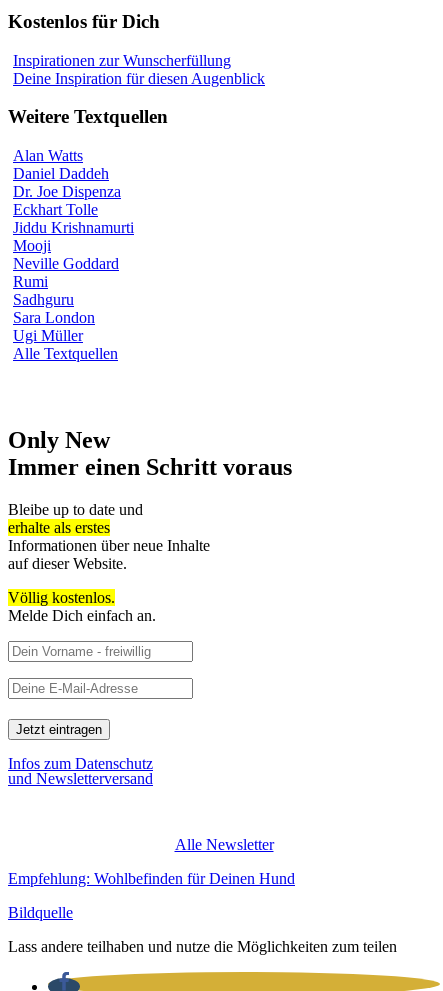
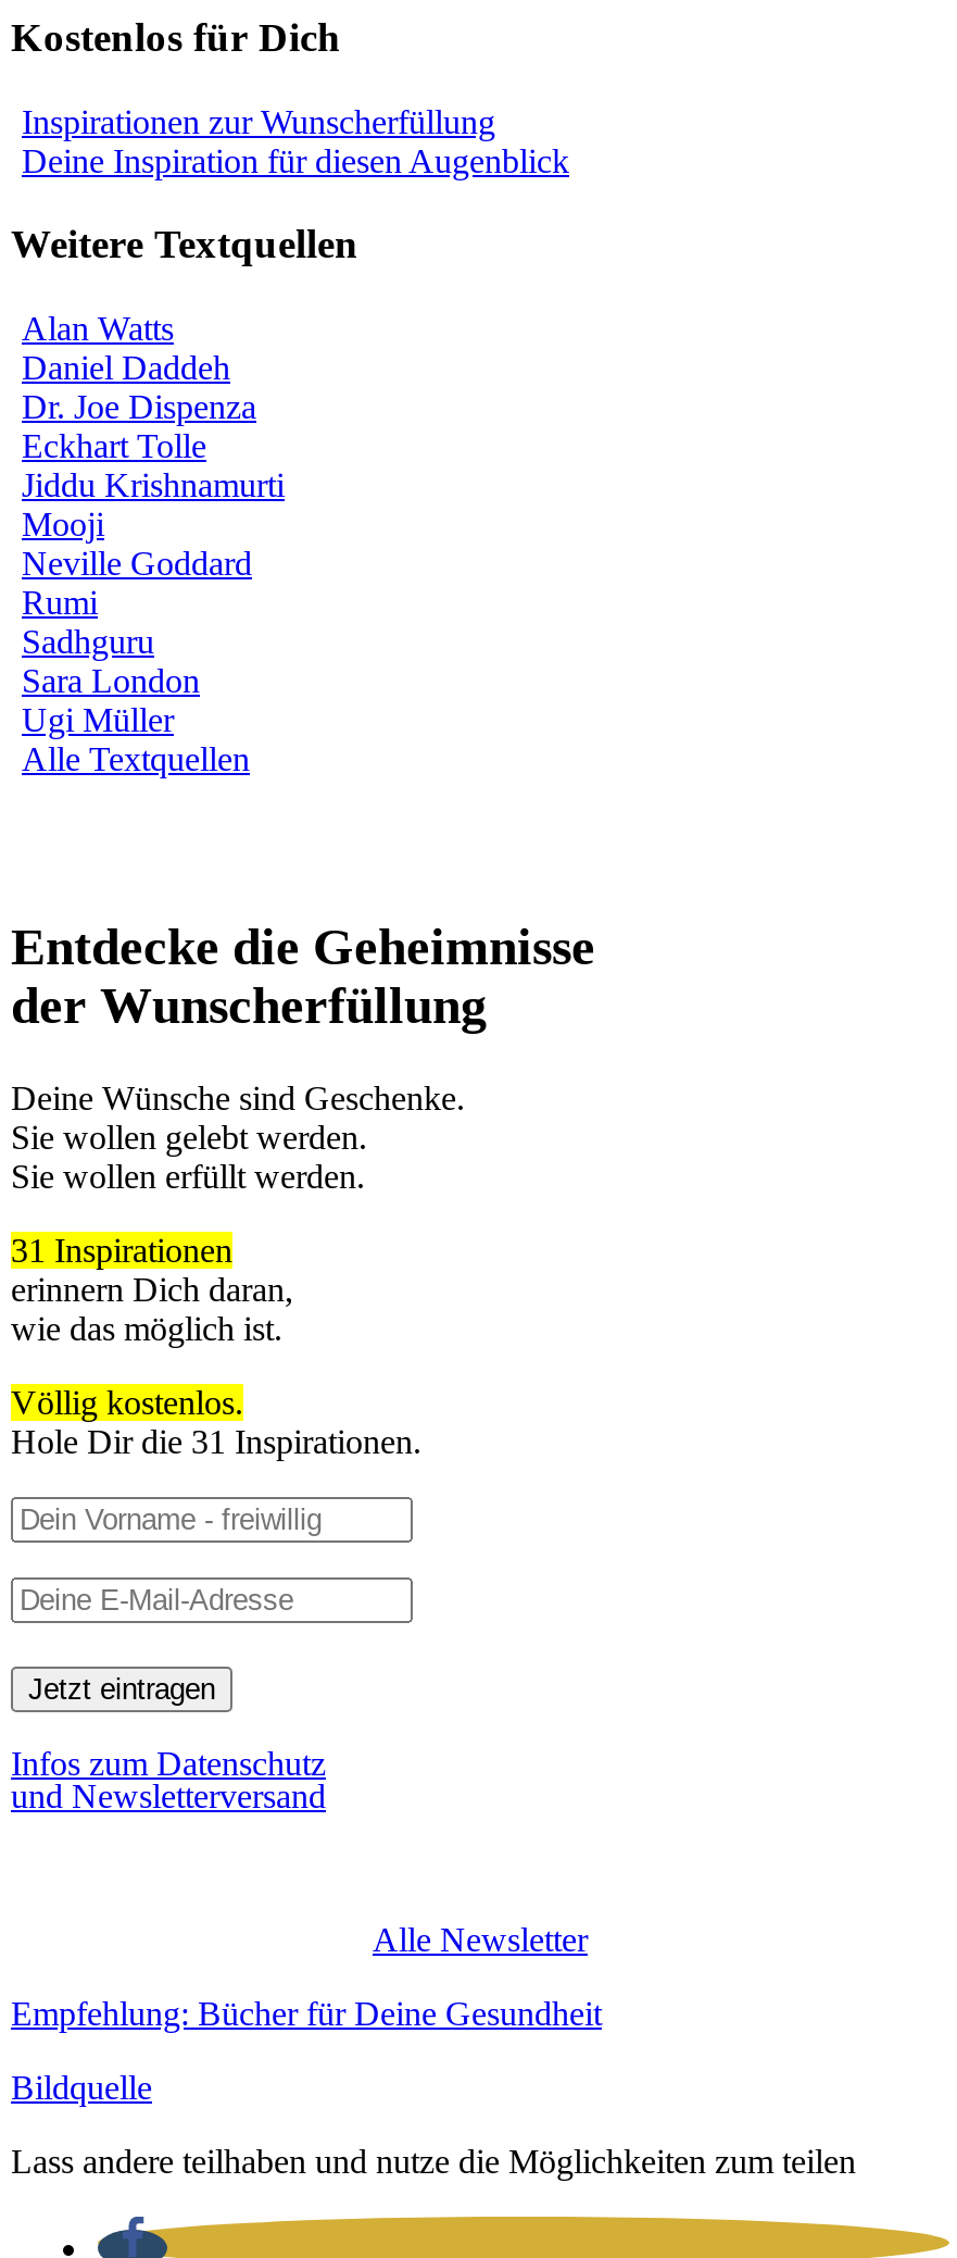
[8,427,292,572] Only New | Immer einen Schritt voraus | Bleibe up to date und | erhalte als erstes | Informationen über neue Inhalte | auf dieser Website. -> [11,919,595,1347] Entdecke die Geheimnisse | der Wunscherfüllung | Deine Wünsche sind Geschenke. | Sie wollen gelebt werden. | Sie wollen erfüllt werden. | 31 Inspirationen | erinnern Dich daran, | wie das möglich ist.
[8,607,156,624] Melde Dich einfach an. -> [11,1423,421,1460] Hole Dir die 31 Inspirationen.
[8,870,295,887] Empfehlung: Wohlbefinden für Deinen Hund -> [11,1995,602,2032] Empfehlung: Bücher für Deine Gesundheit

